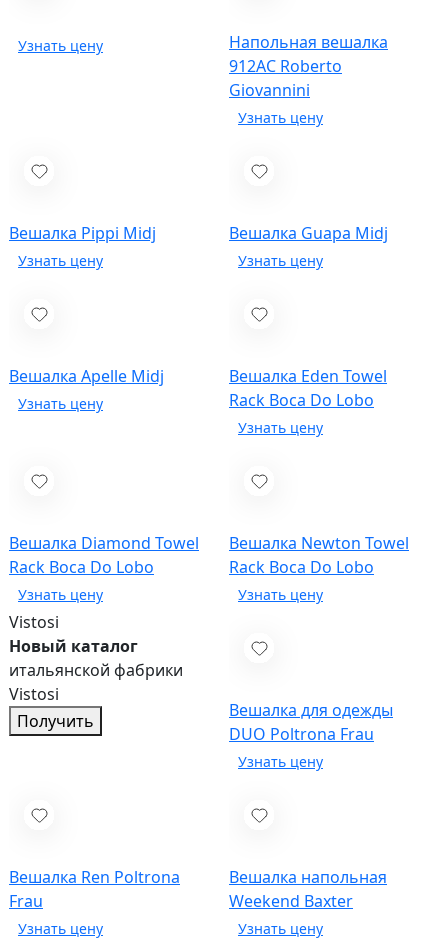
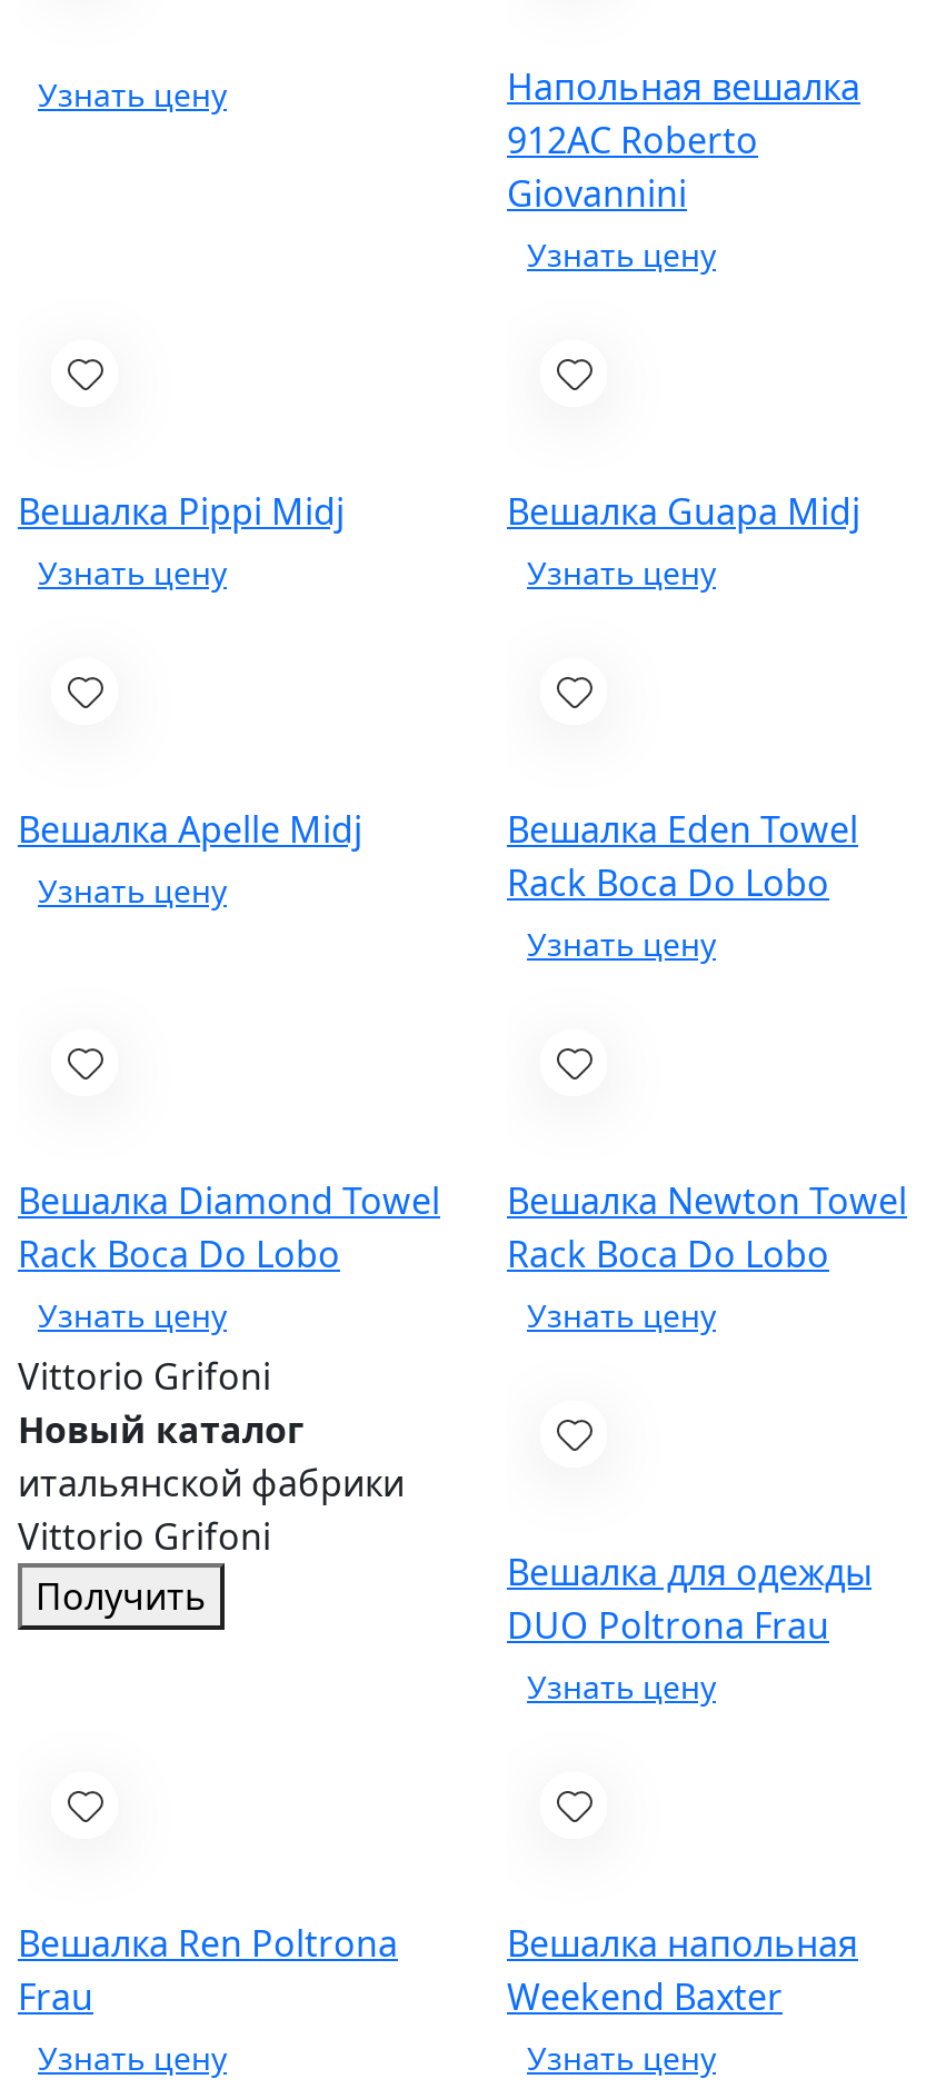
[9,611,59,633] Vistosi -> [18,1353,271,1402] Vittorio Grifoni
[9,683,59,705] Vistosi -> [18,1513,271,1562] Vittorio Grifoni

